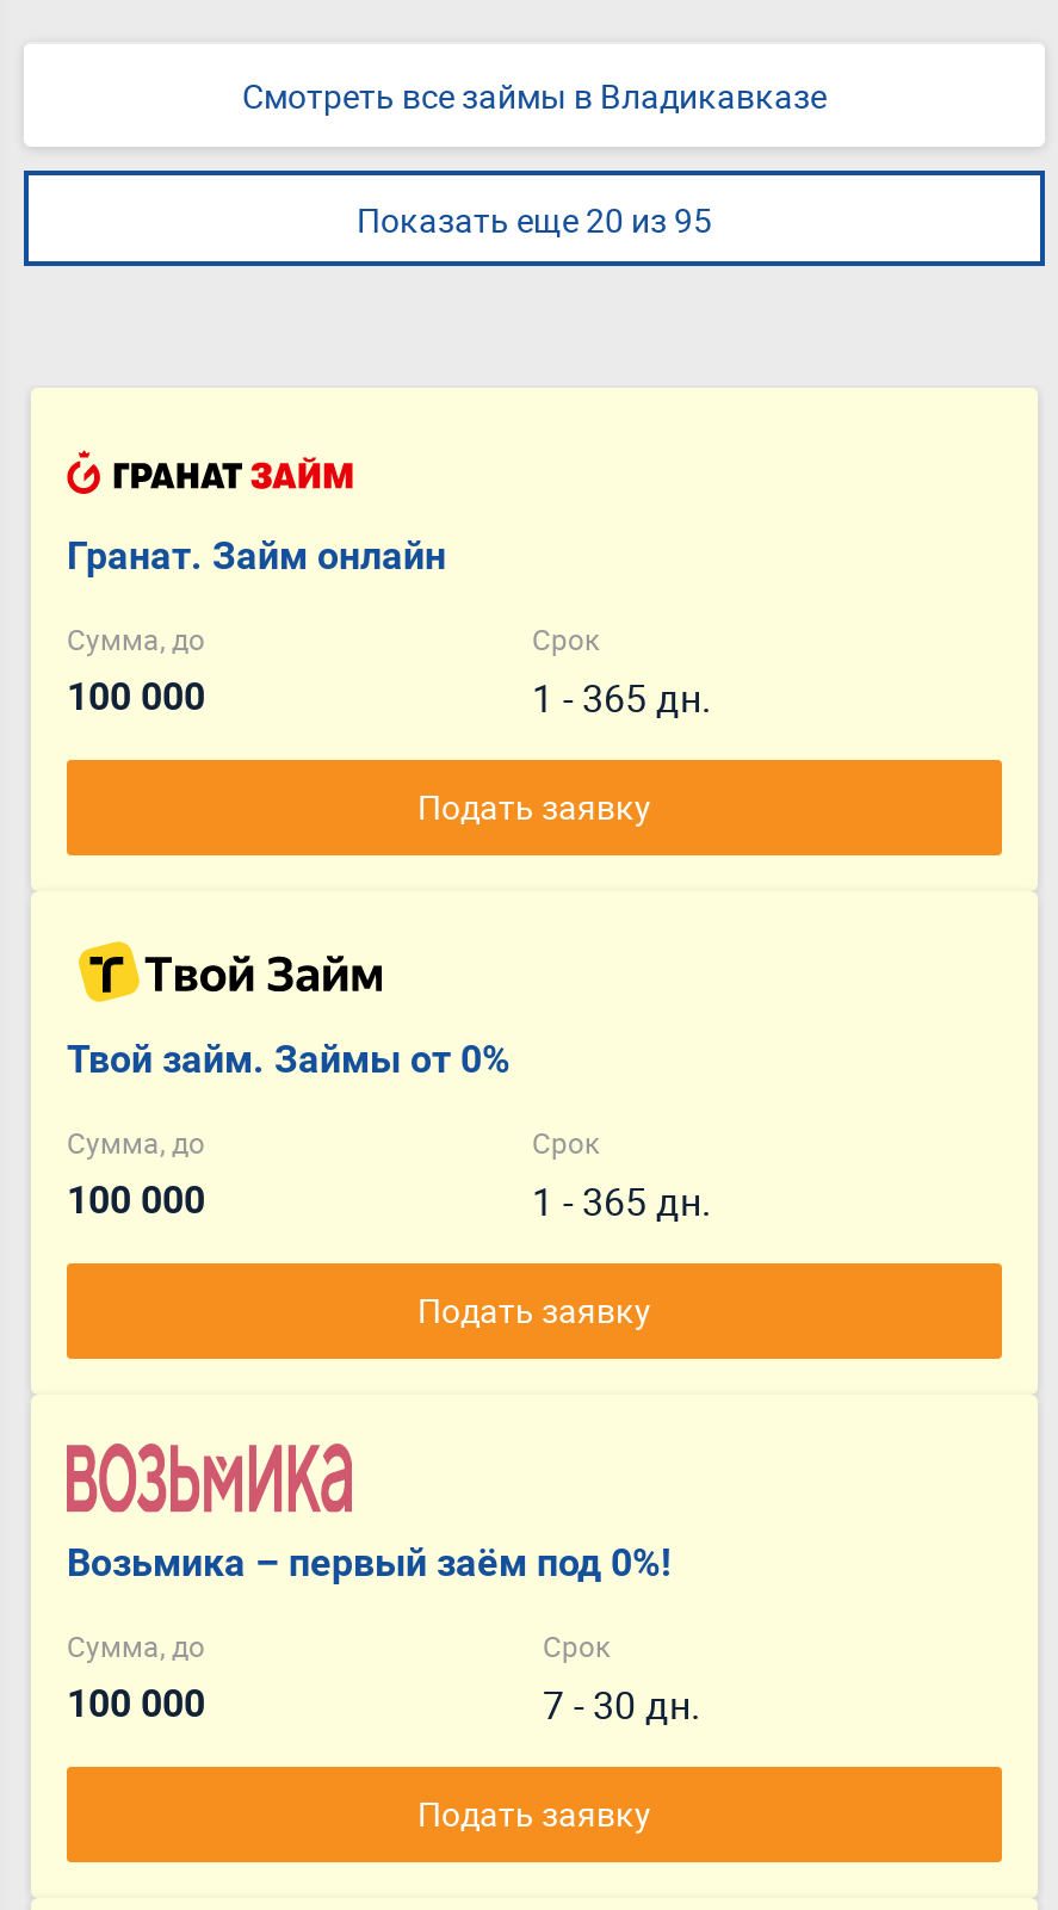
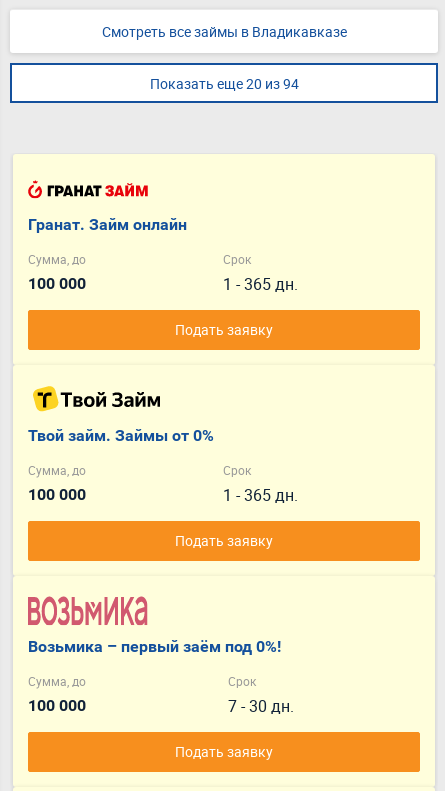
[357,196,712,241] Показать еще 20 из 95 -> [149,73,298,92] Показать еще 20 из 94

